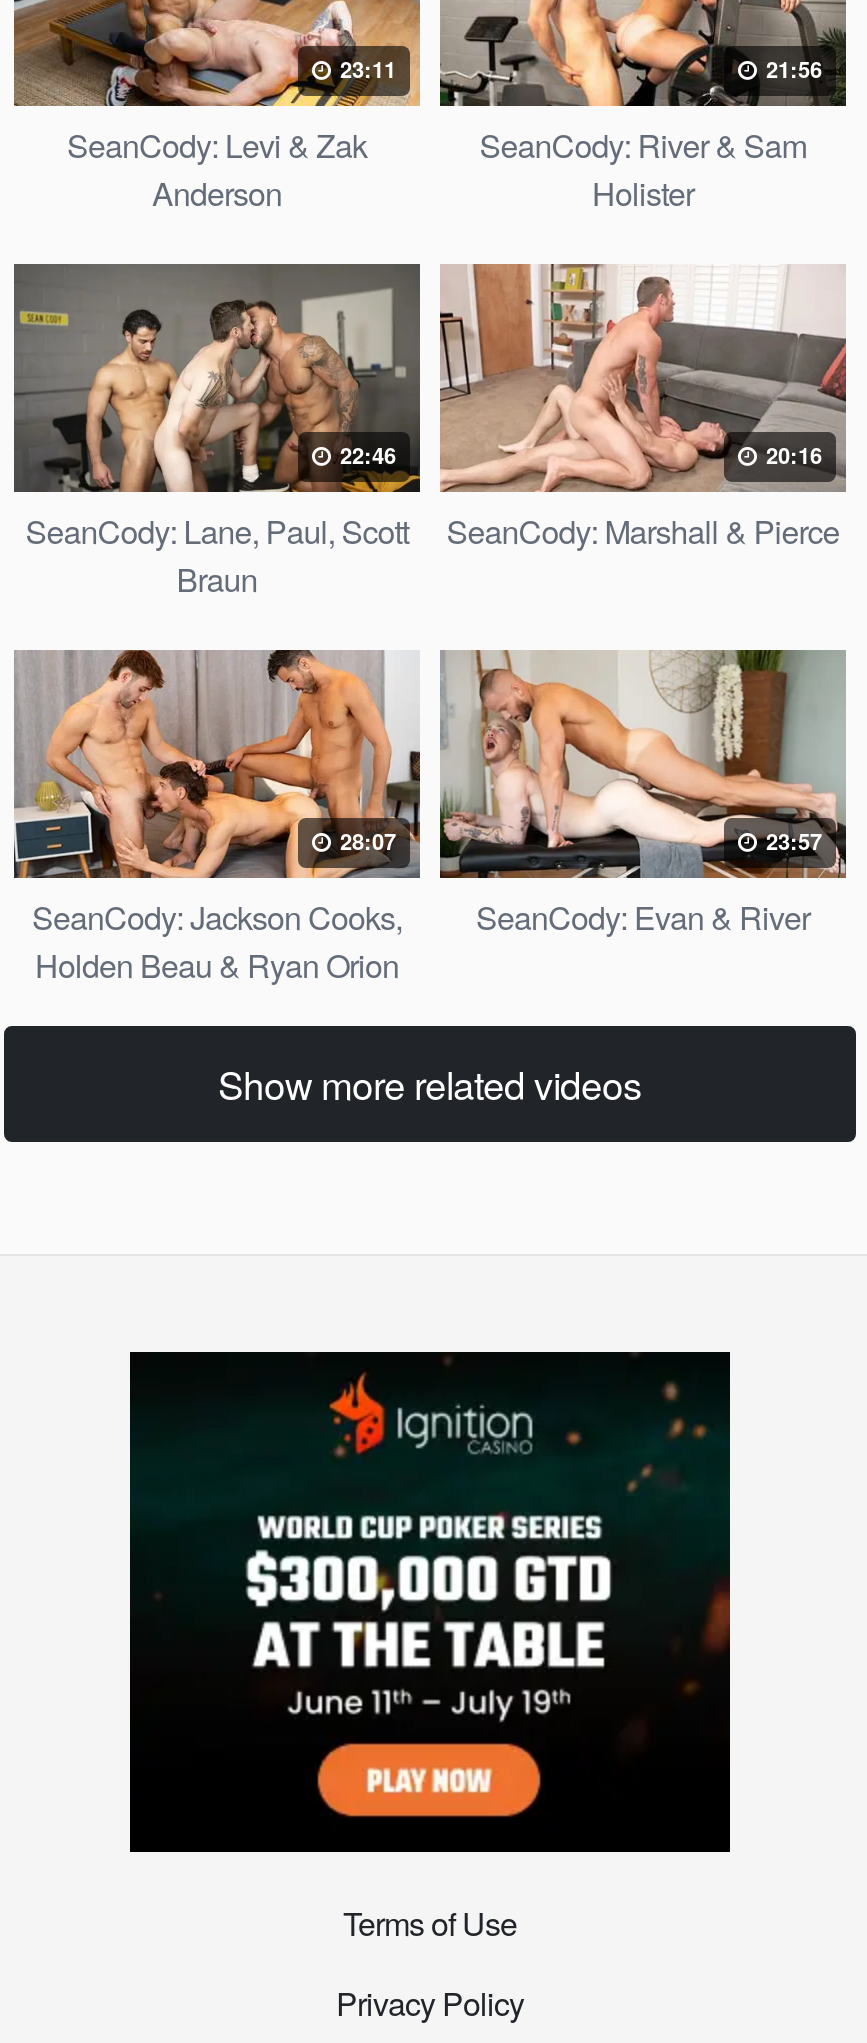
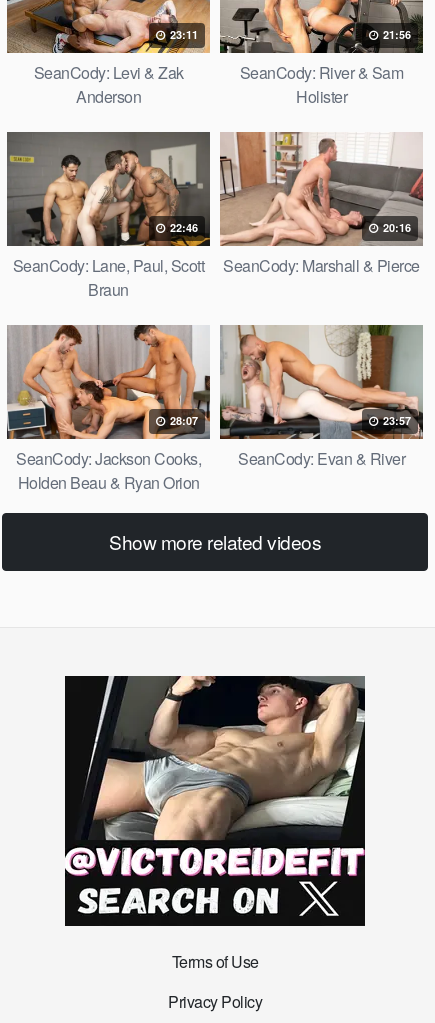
[128,1350,732,1832] [image] -> [65,675,366,917] [image]

